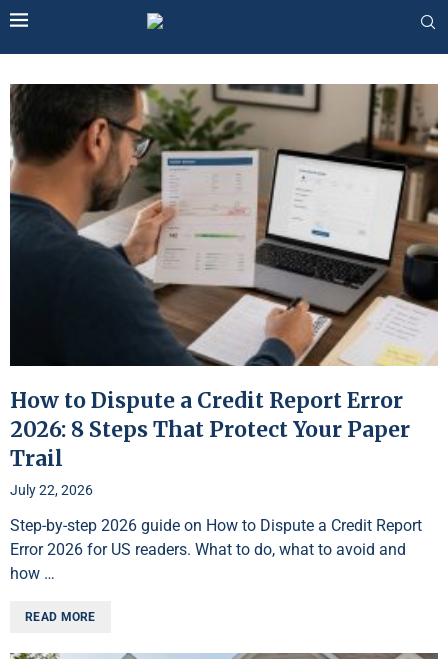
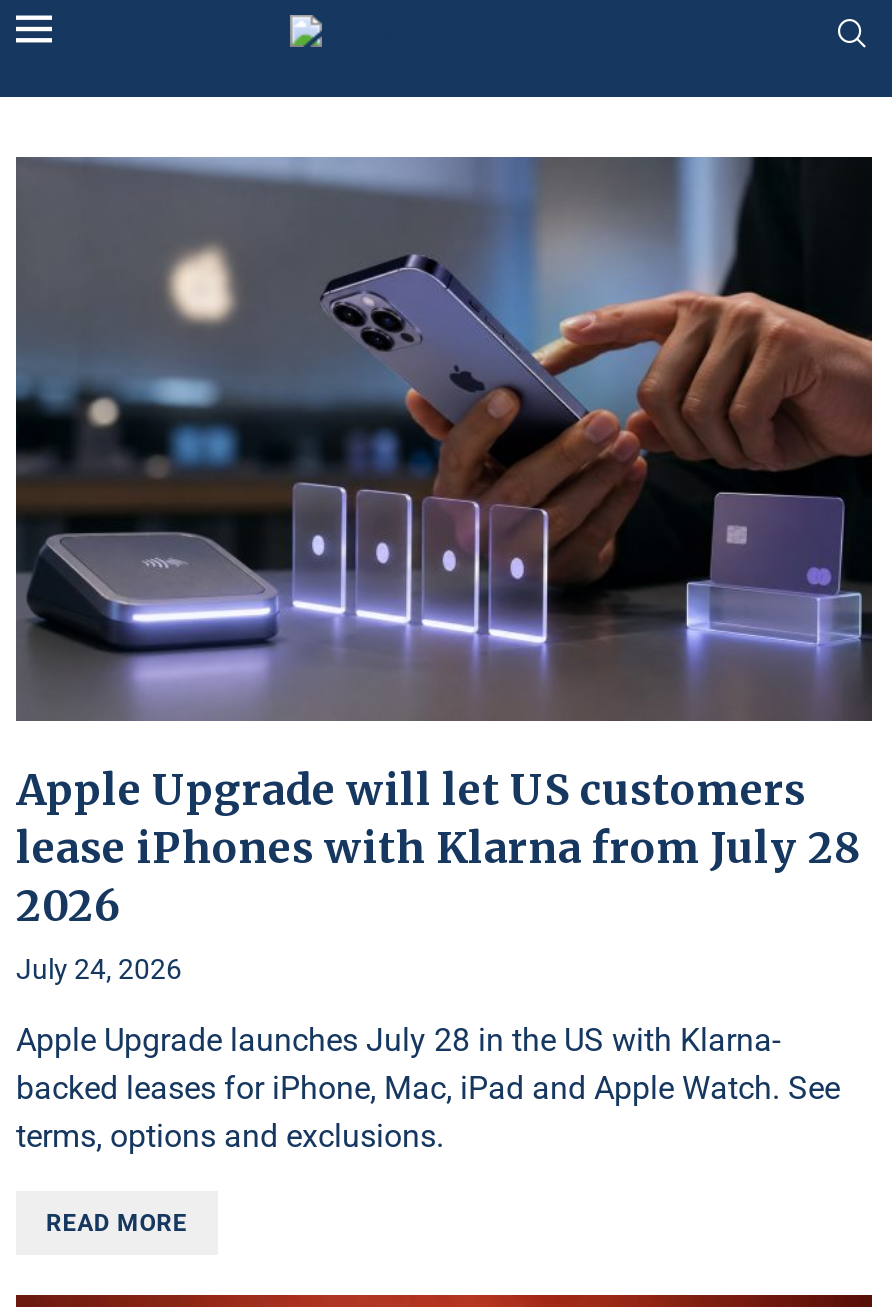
[9,83,439,498] [image] | How to Dispute a Credit Report Error | 2026: 8 Steps That Protect Your Paper | Trail | July 22, 2026 -> [14,155,874,986] [image] | Apple Upgrade will let US customers | lease iPhones with Klarna from July 28 | 2026 | July 24, 2026
[10,516,422,583] Step-by-step 2026 guide on How to Dispute a Credit Report | Error 2026 for US readers. What to do, what to avoid and | how … -> [16,1022,840,1156] Apple Upgrade launches July 28 in the US with Klarna- | backed leases for iPhone, Mac, iPad and Apple Watch. See | terms, options and exclusions.

